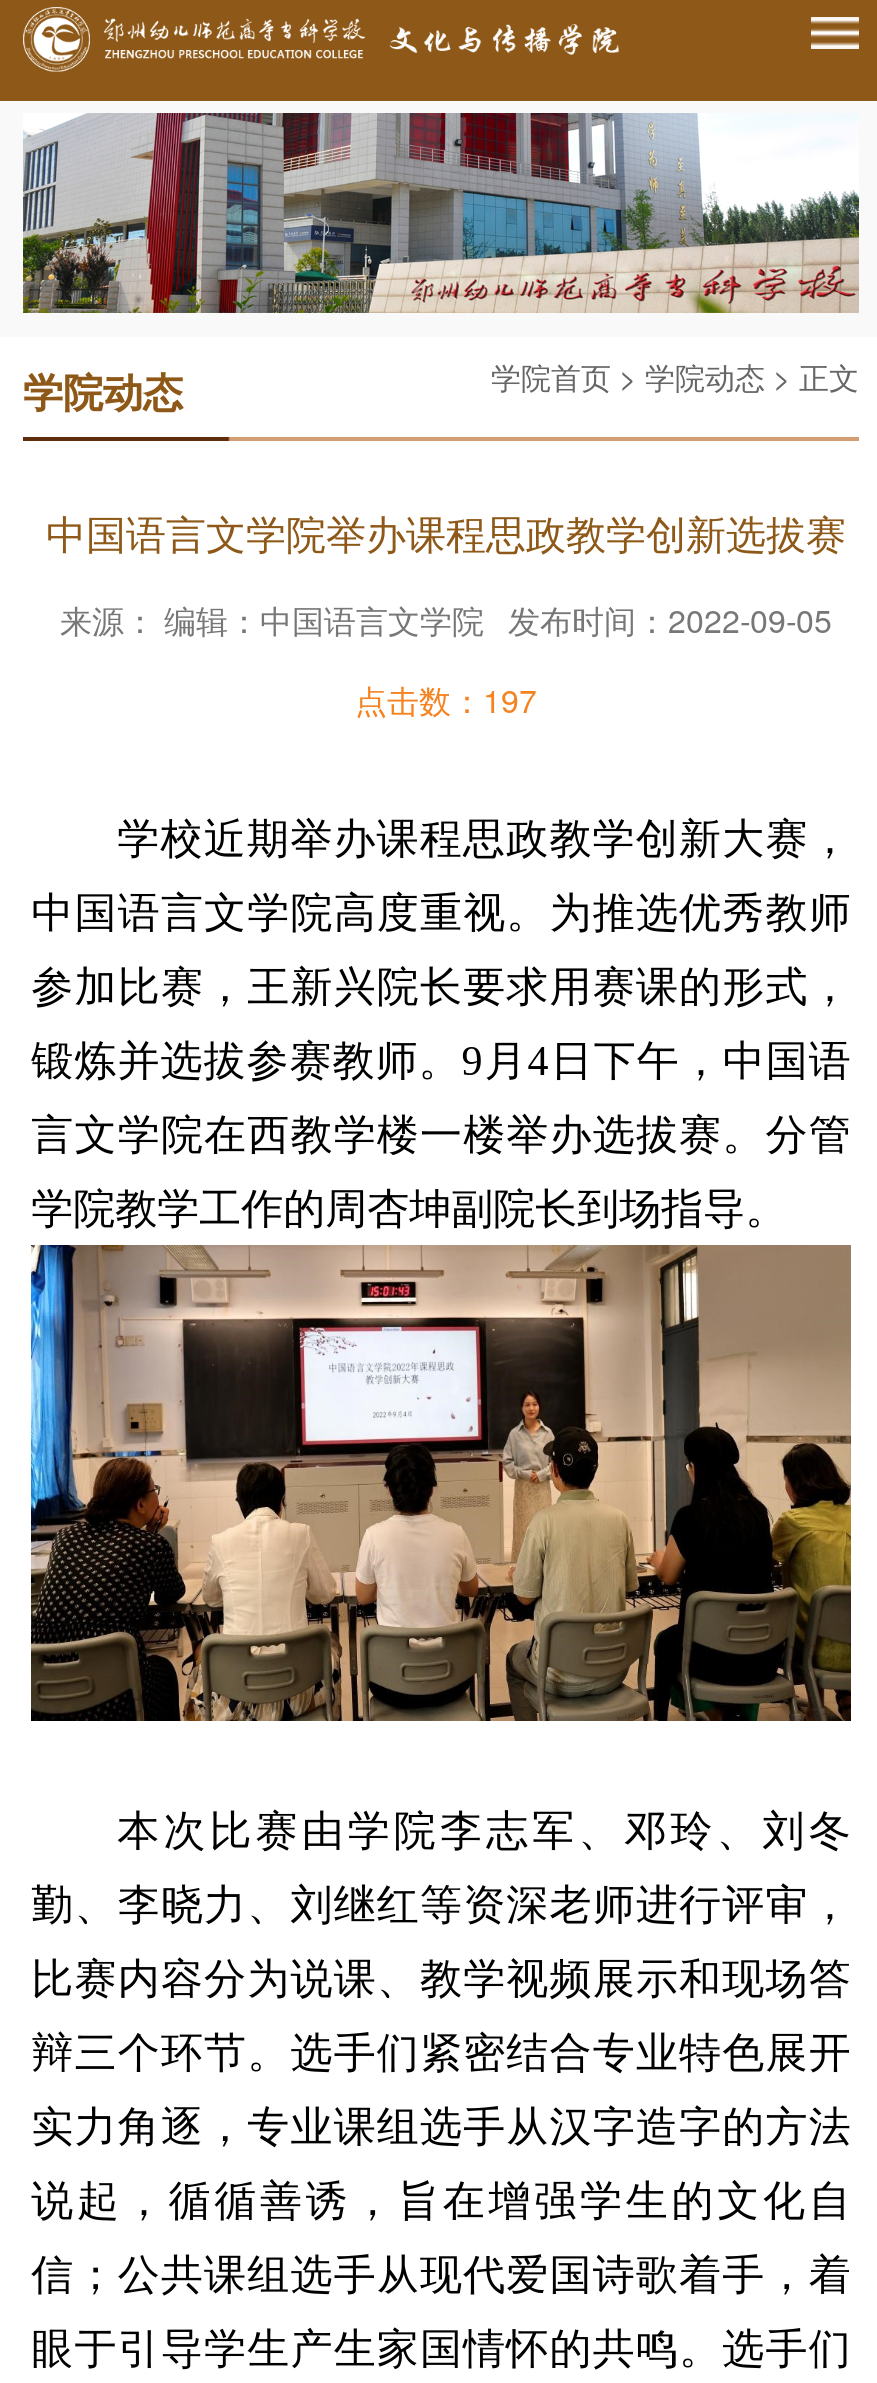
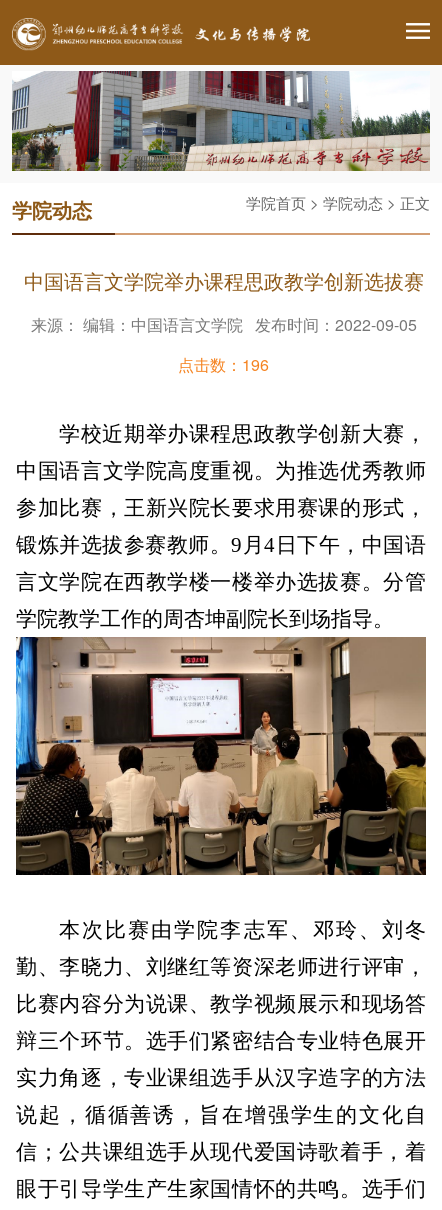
[355,677,537,723] 点击数：197 -> [178,353,269,376] 点击数：196

